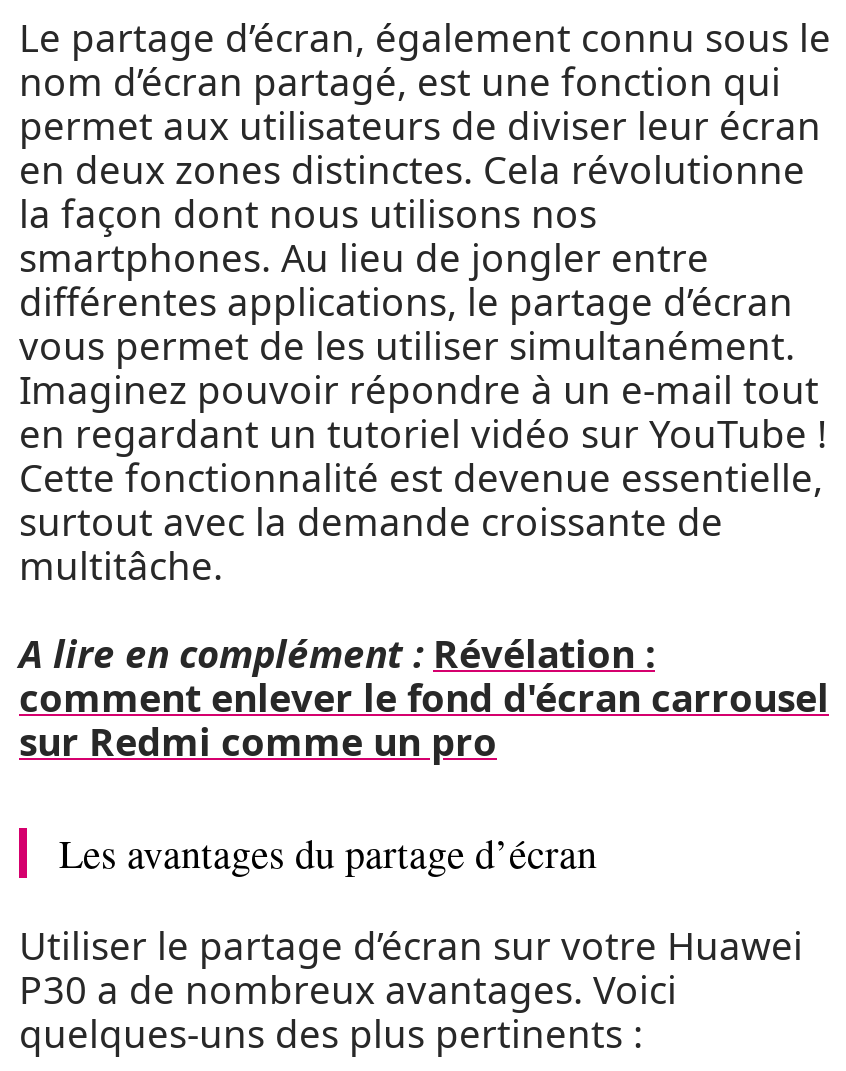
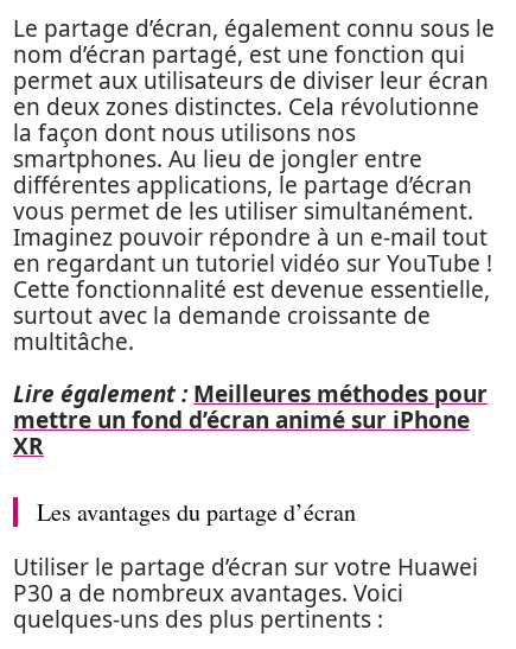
[19,628,829,768] A lire en complément : Révélation : | comment enlever le fond d'écran carrousel | sur Redmi comme un pro -> [13,378,488,462] Lire également : Meilleures méthodes pour | mettre un fond d’écran animé sur iPhone | XR

